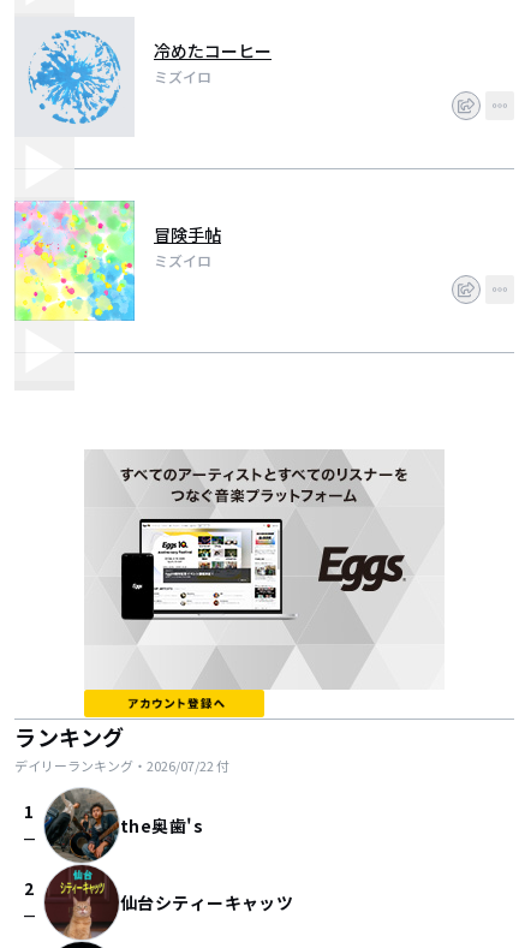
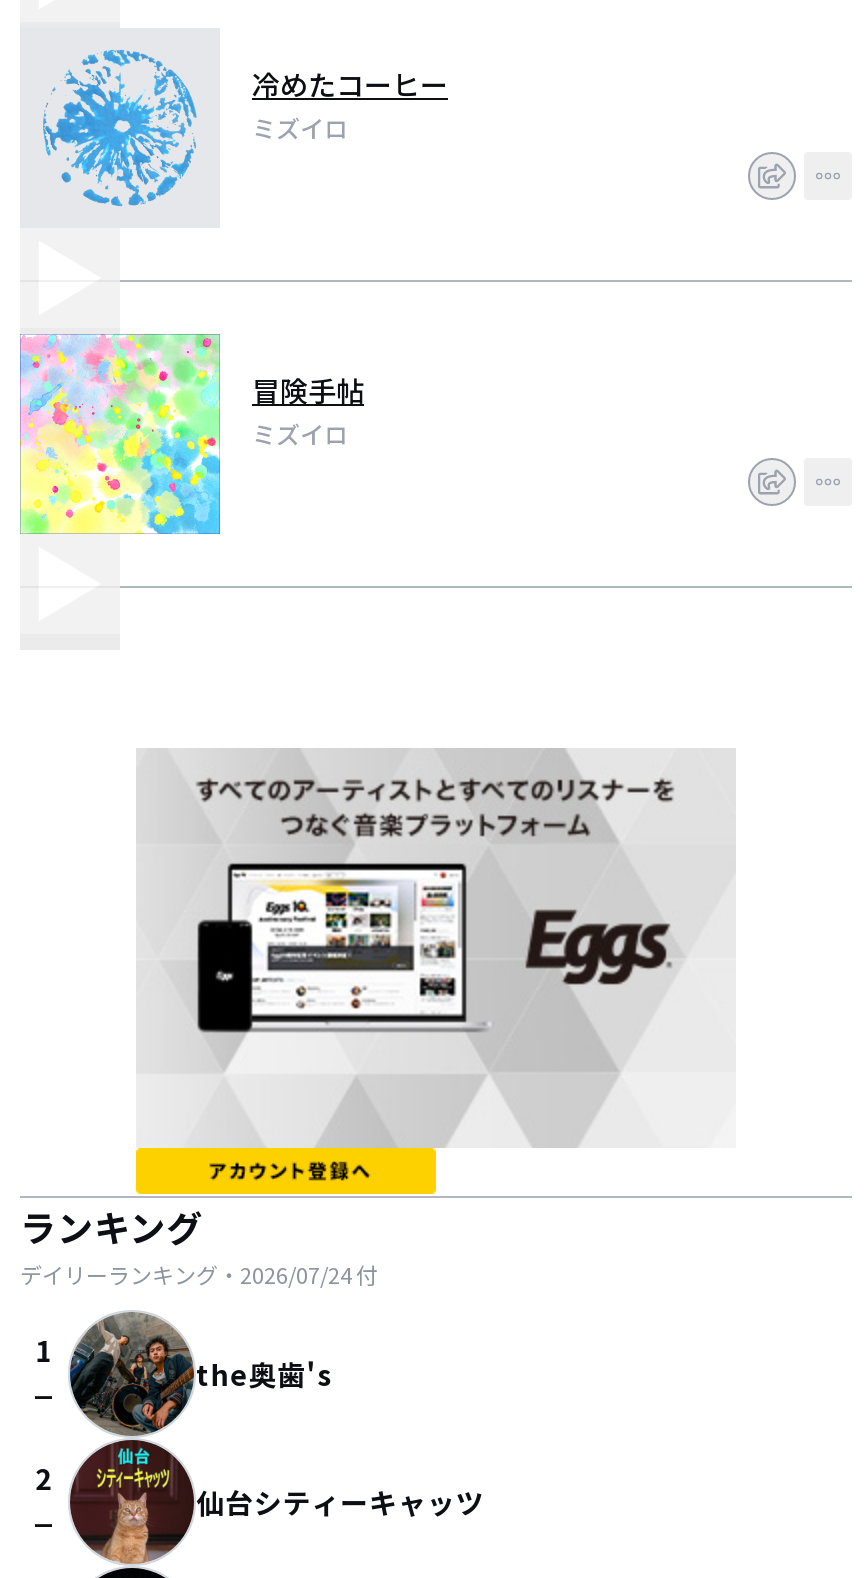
[14,756,229,775] デイリーランキング・2026/07/22付 -> [20,1258,378,1290] デイリーランキング・2026/07/24付

